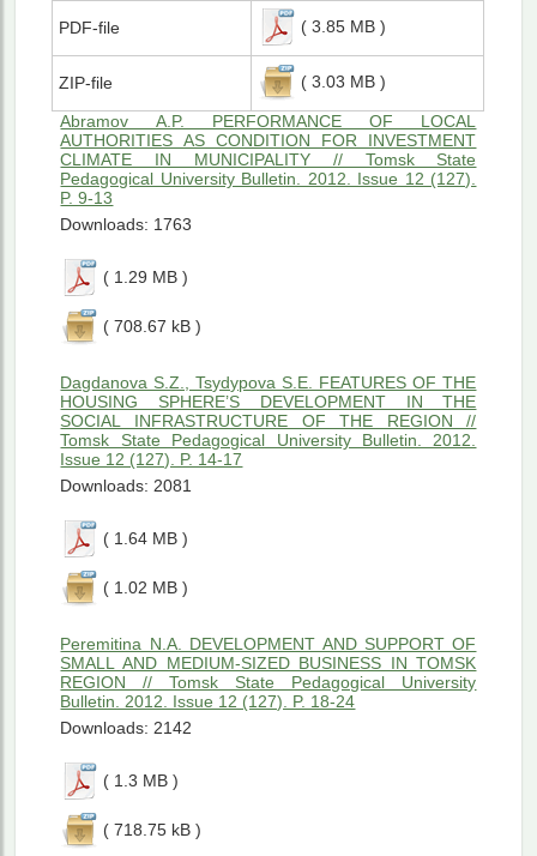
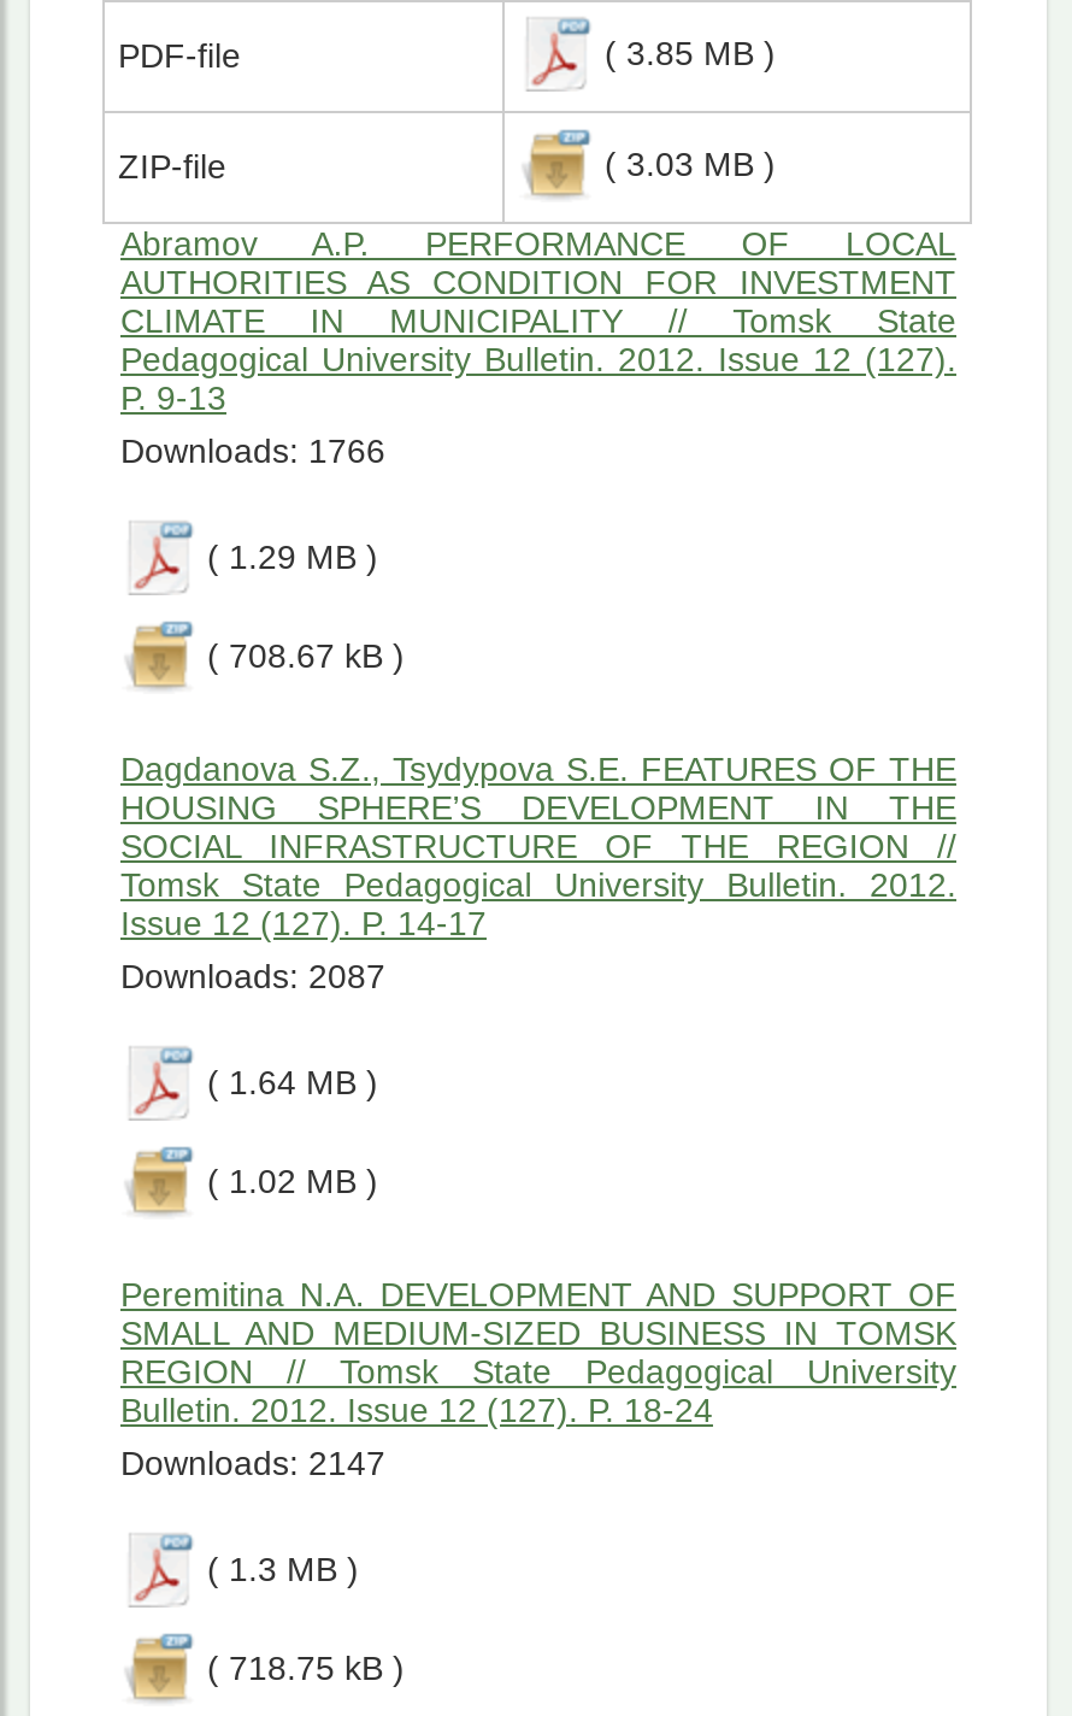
[61,215,192,234] Downloads: 1763 -> [120,431,385,470] Downloads: 1766
[61,476,192,495] Downloads: 2081 -> [120,957,385,995] Downloads: 2087
[61,718,192,737] Downloads: 2142 -> [120,1444,385,1482] Downloads: 2147

